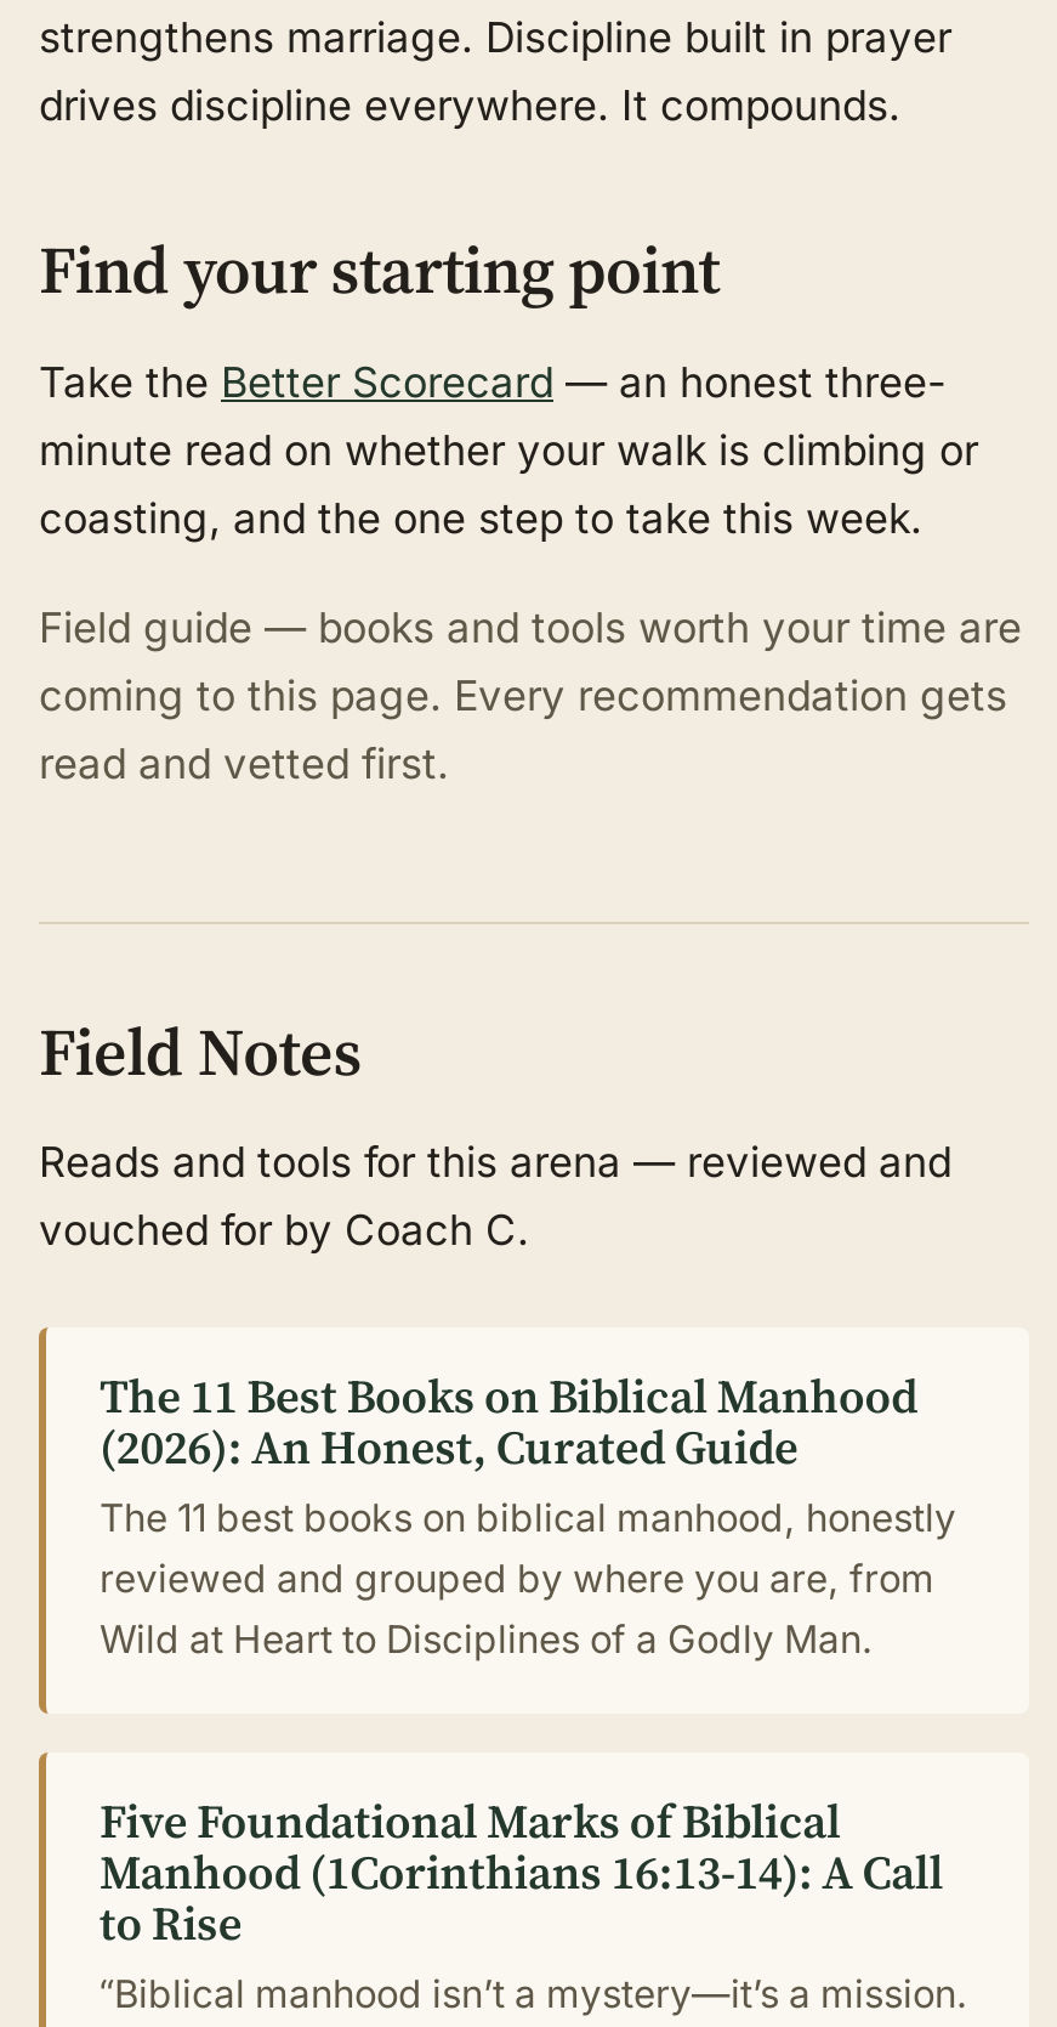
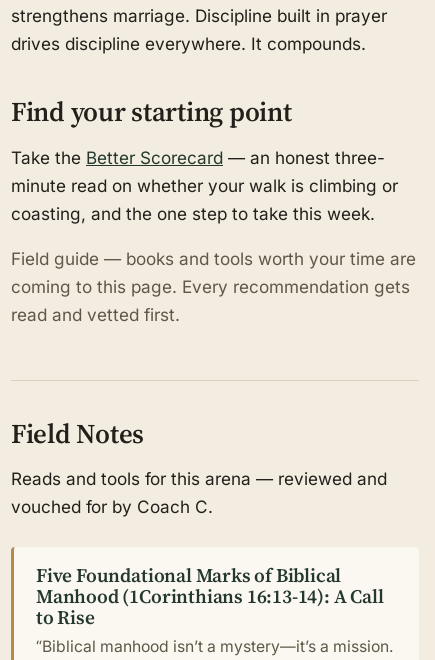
[100,1364,956,1662] The 11 Best Books on Biblical Manhood | (2026): An Honest, Curated Guide | The 11 best books on biblical manhood, honestly | reviewed and grouped by where you are, from | Wild at Heart to Disciplines of a Godly Man. -> none

